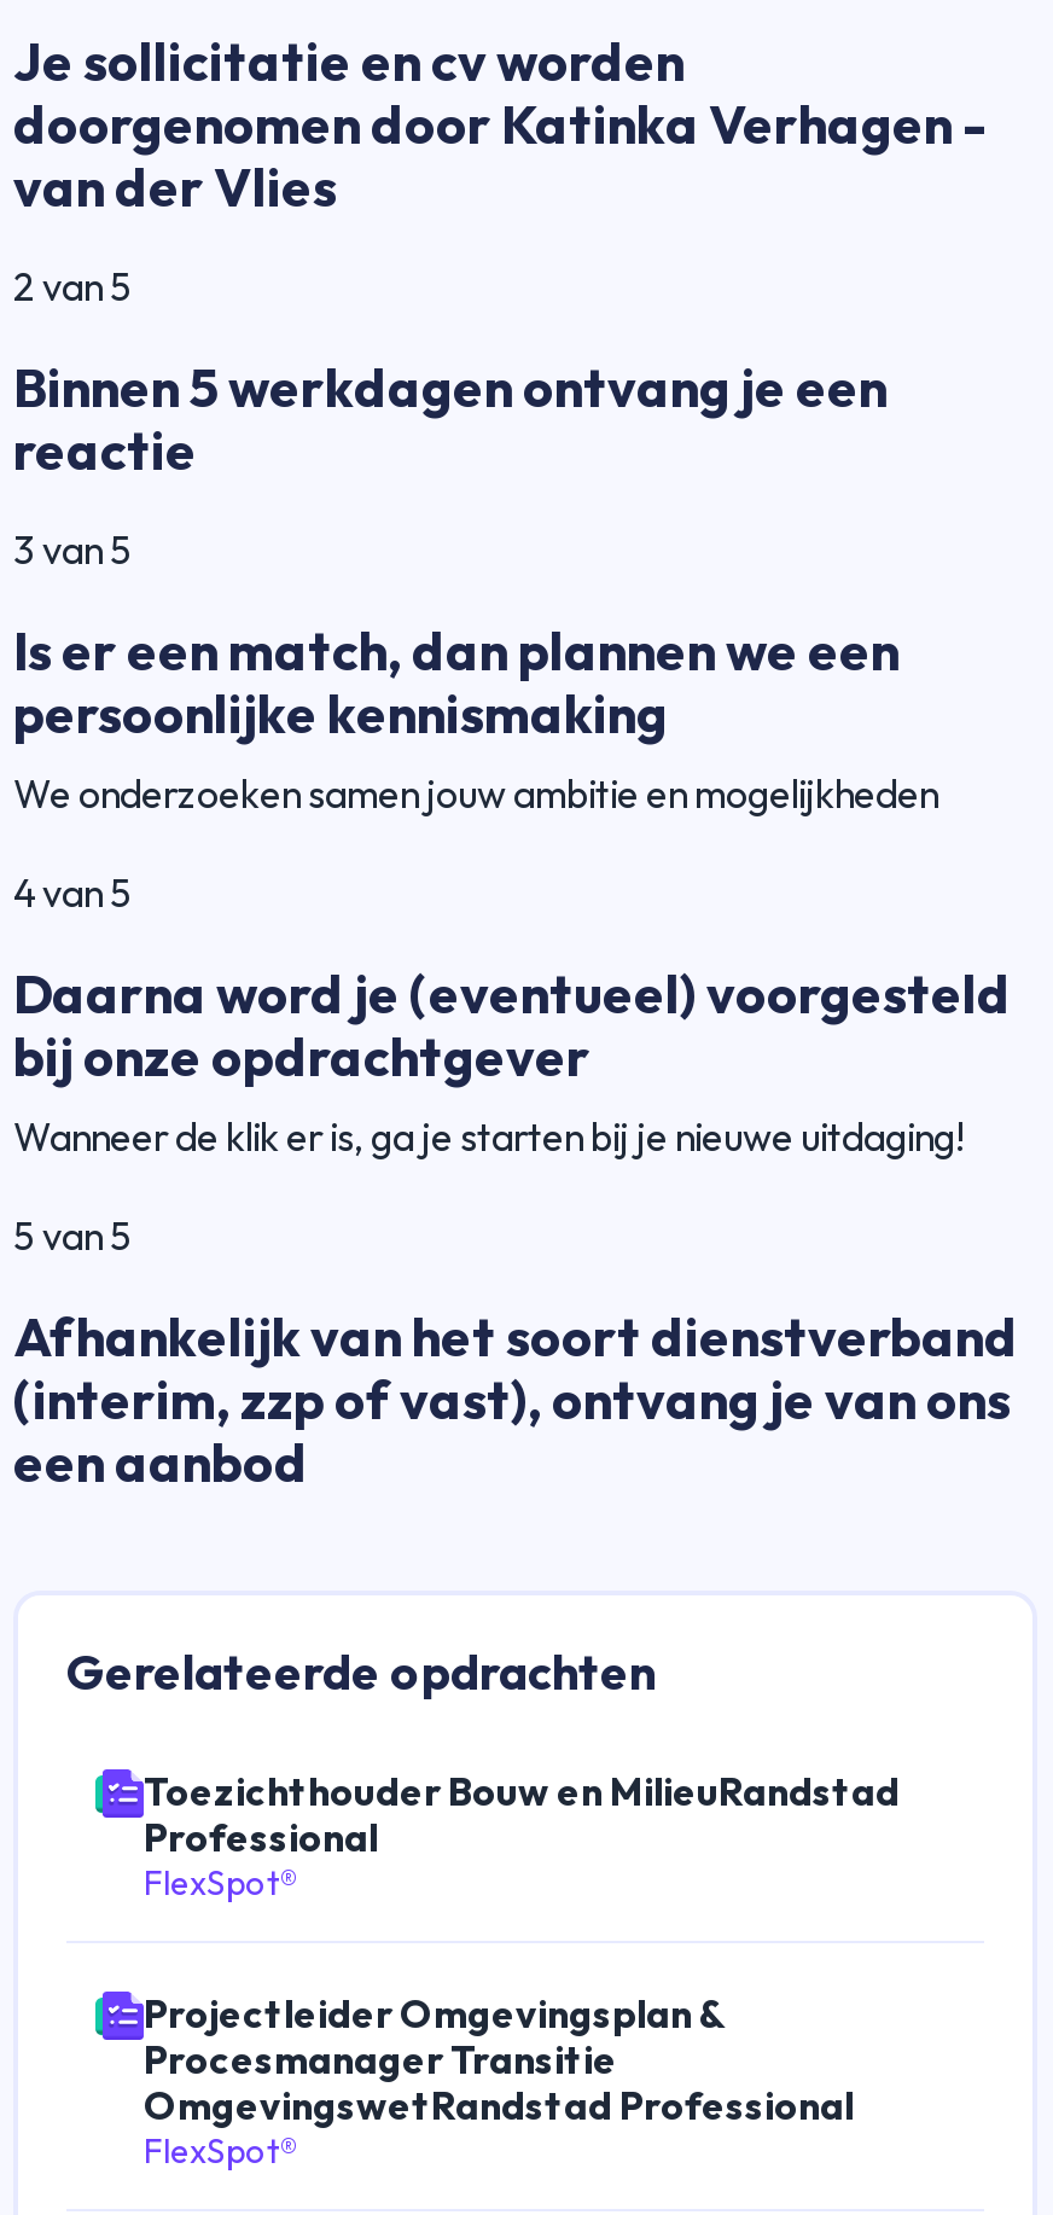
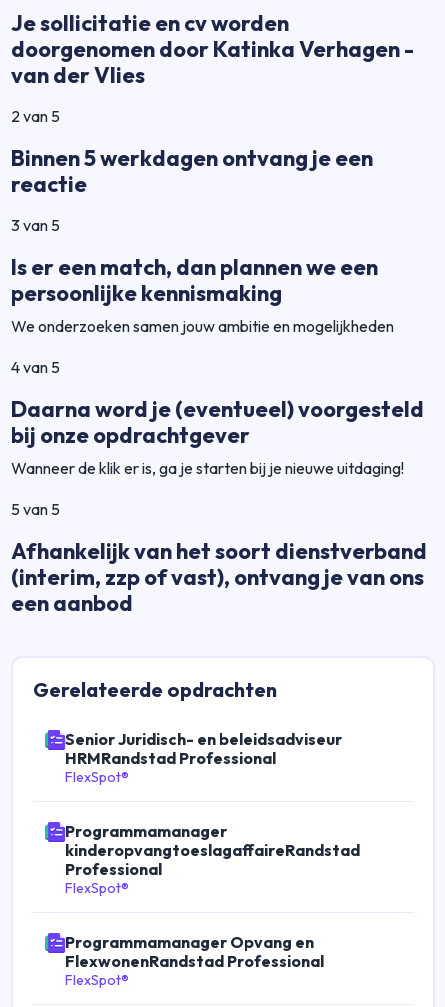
[144,1767,900,1815] Toezichthouder Bouw en MilieuRandstad -> [65,729,360,860] Senior Juridisch- en beleidsadviseur | HRMRandstad Professional | FlexSpot® | Programmamanager | kinderopvangtoeslagaffaireRandstad
moved [144,1813,378,1905] -> [65,859,162,897]: Professional | FlexSpot®
[144,1989,854,2129] Projectleider Omgevingsplan & | Procesmanager Transitie | OmgevingswetRandstad Professional -> [65,932,324,971] Programmamanager Opvang en | FlexwonenRandstad Professional

